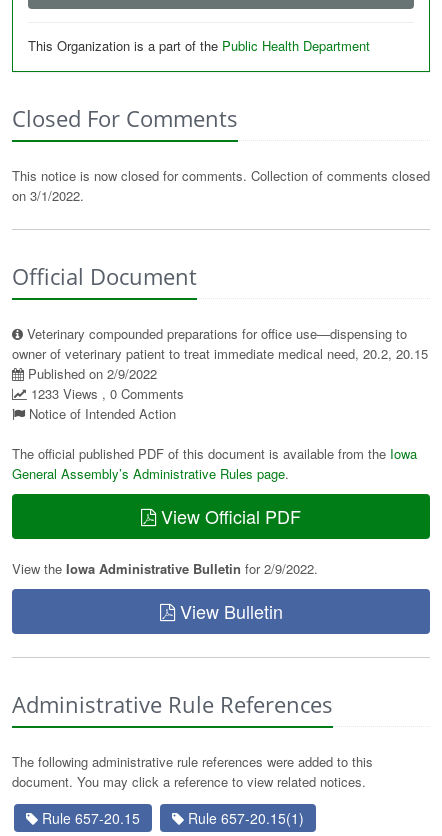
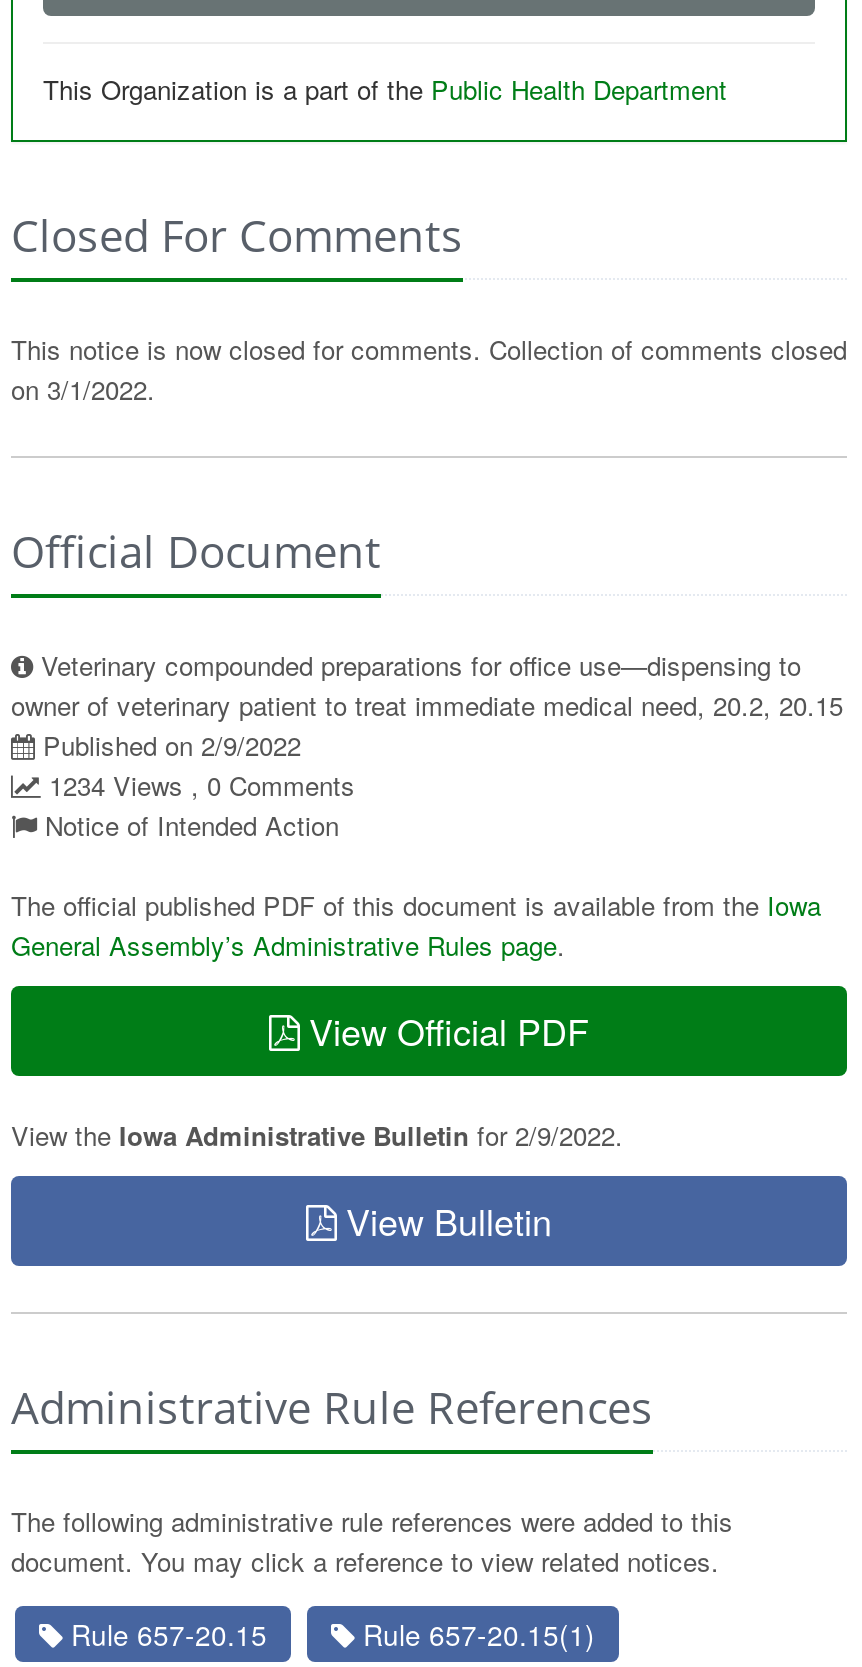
[27,384,184,403] 1233 Views , 0 Comments -> [41,766,355,804] 1234 Views , 0 Comments

